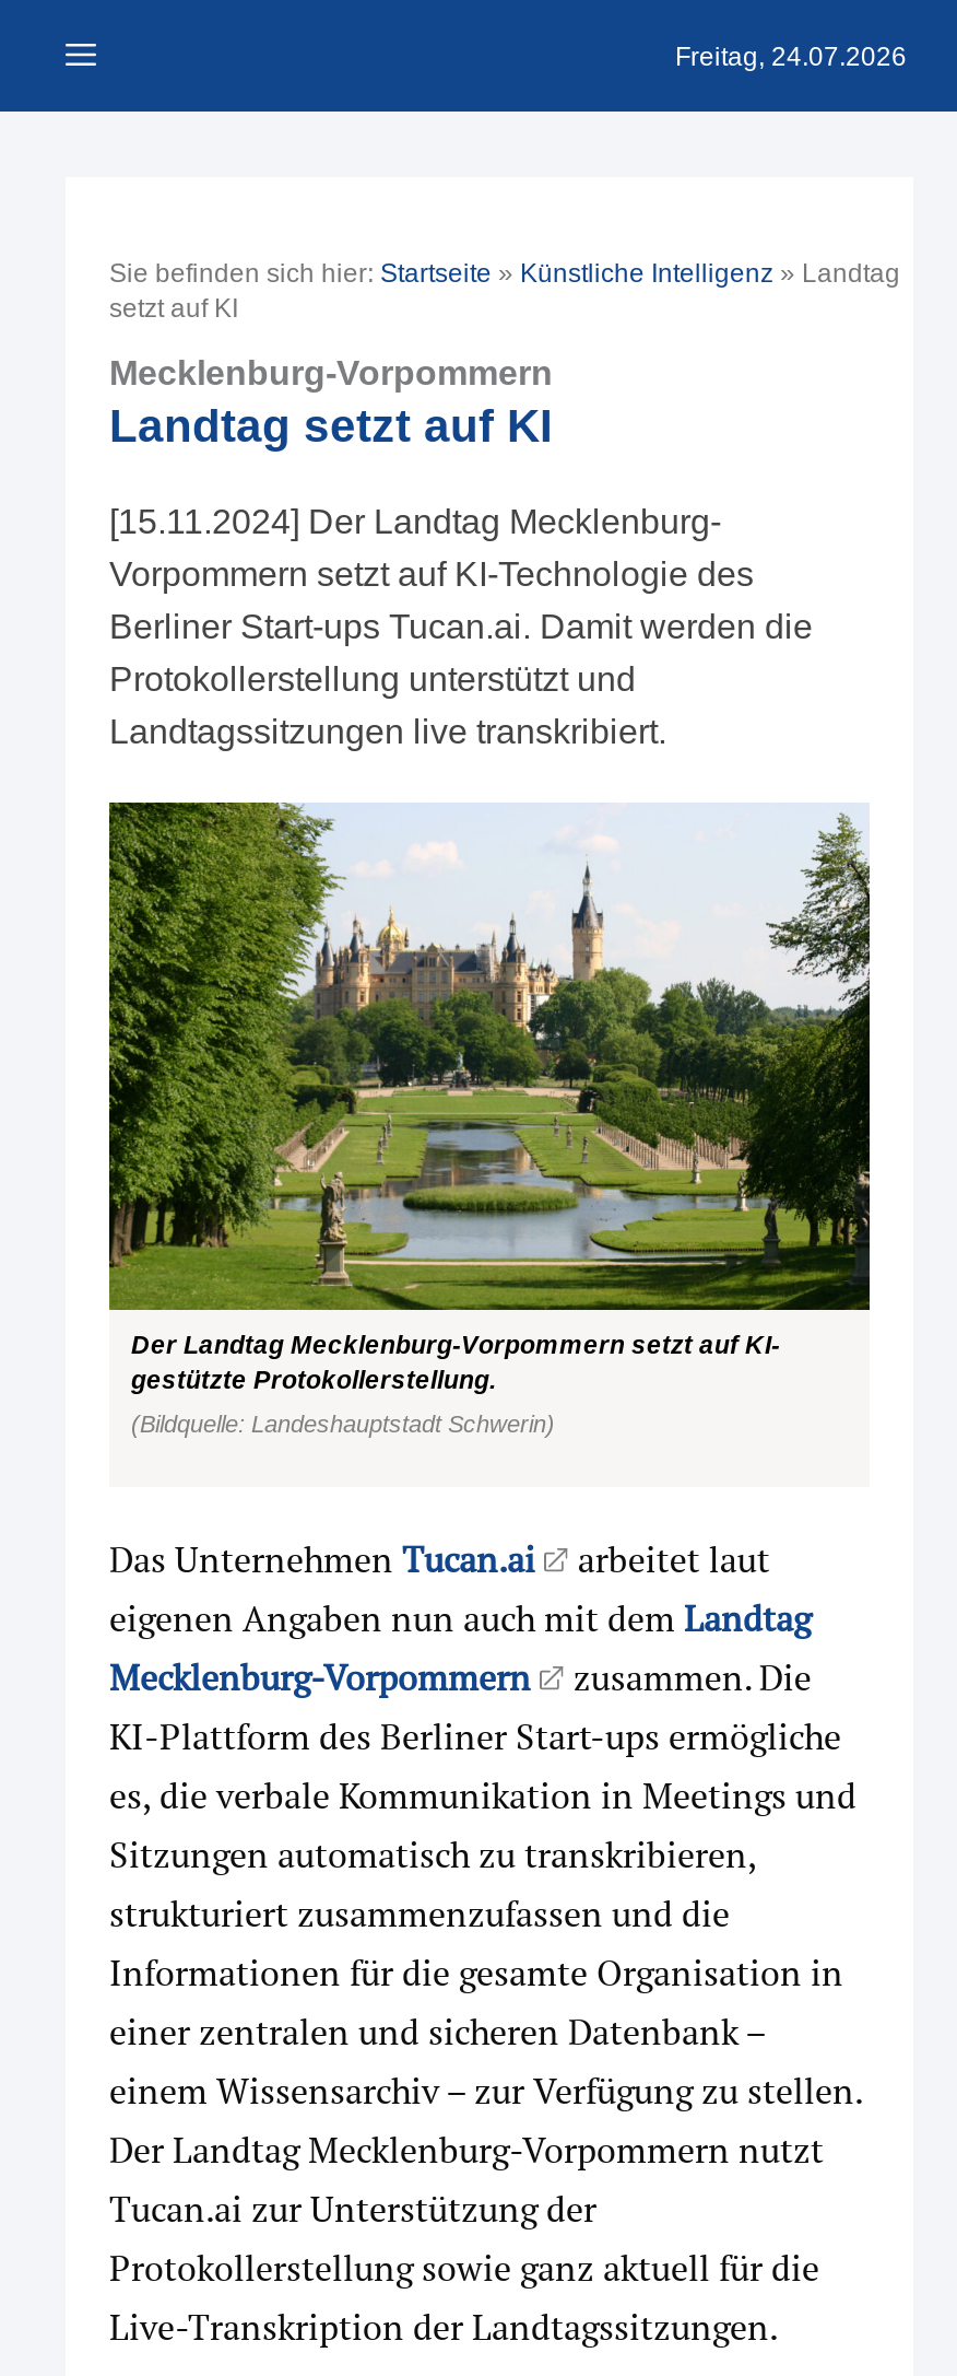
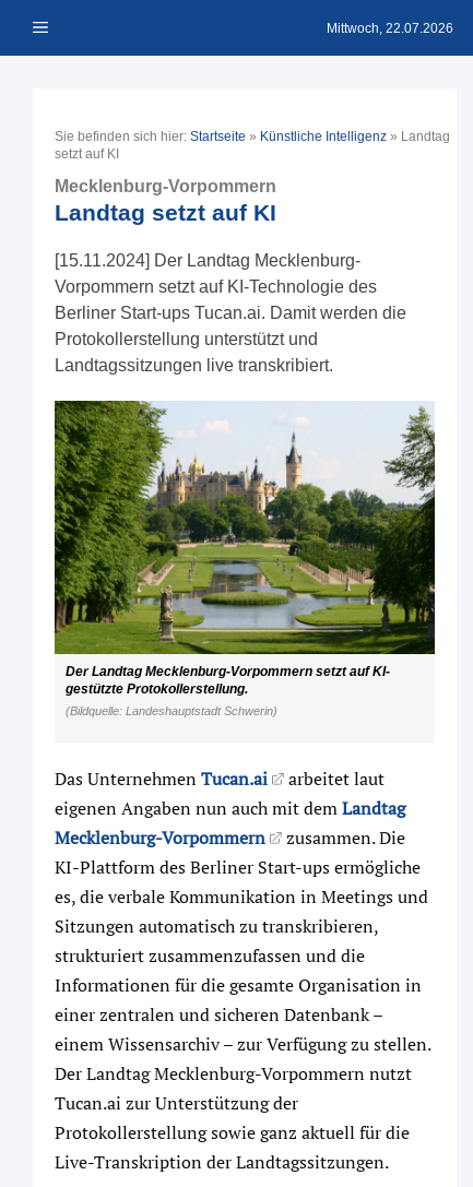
[675,40,907,71] Freitag, 24.07.2026 -> [327,20,453,35] Mittwoch, 22.07.2026

